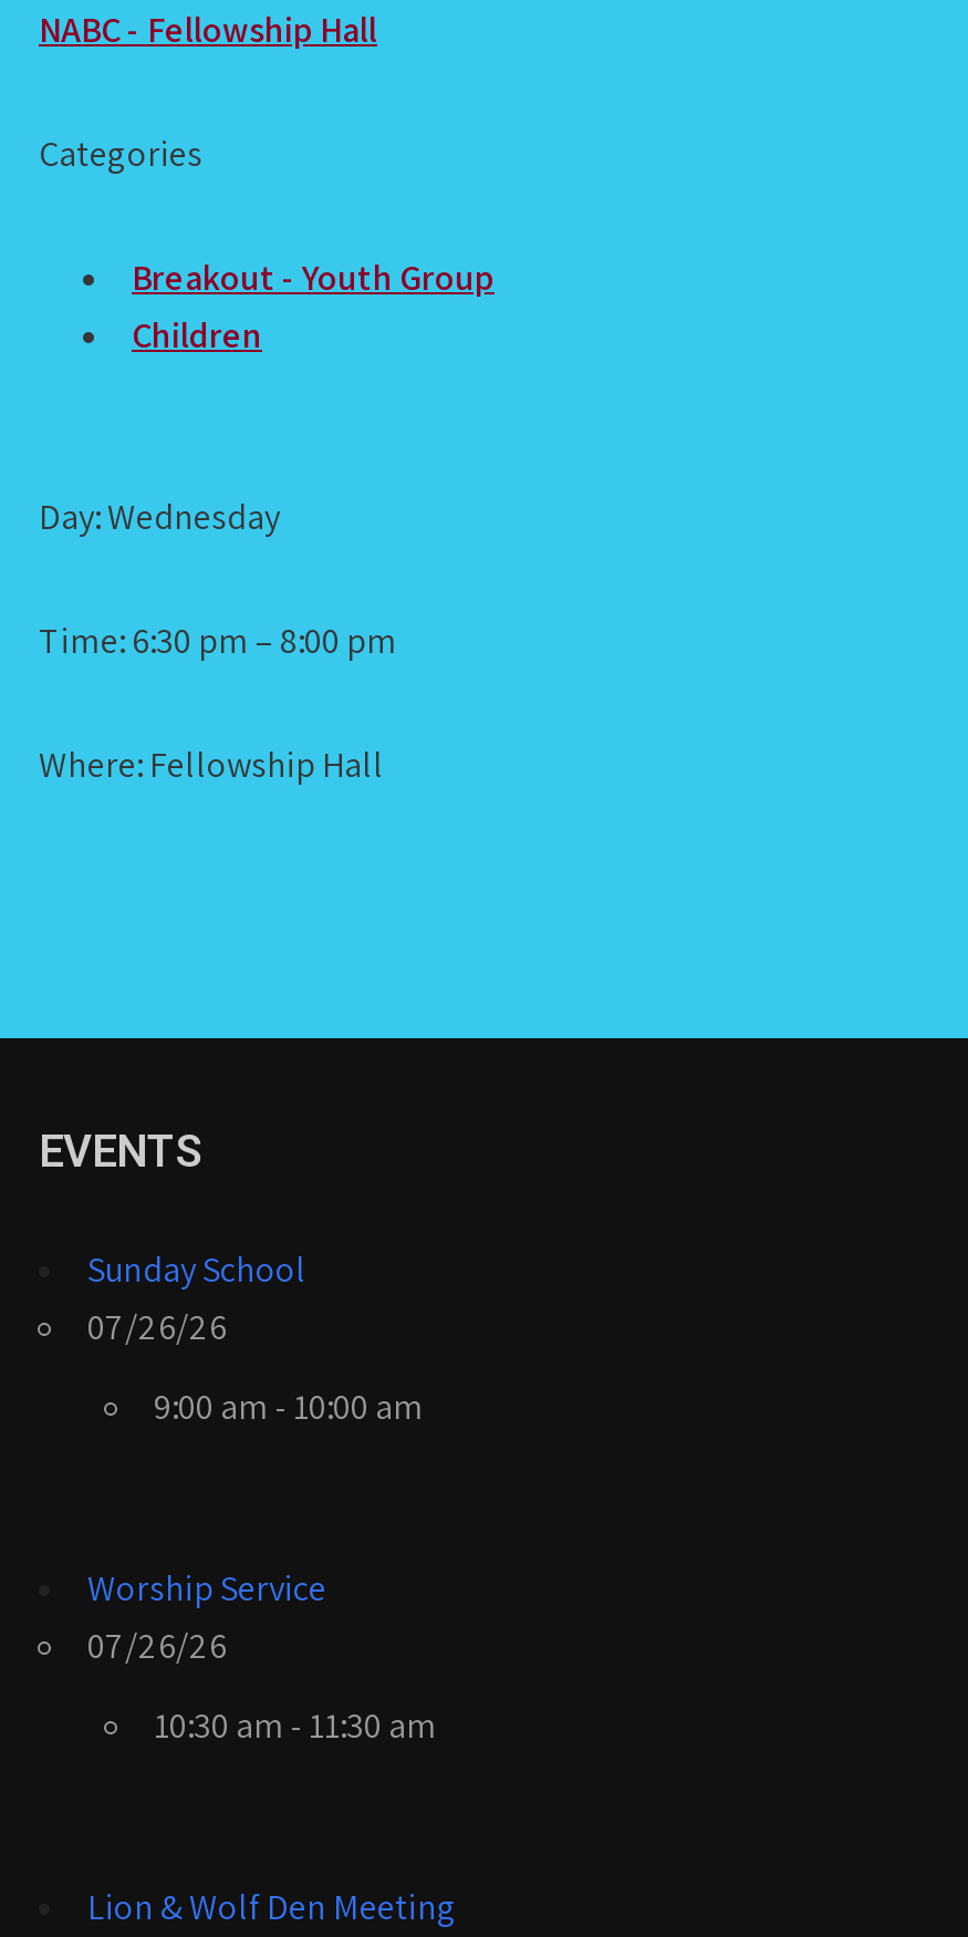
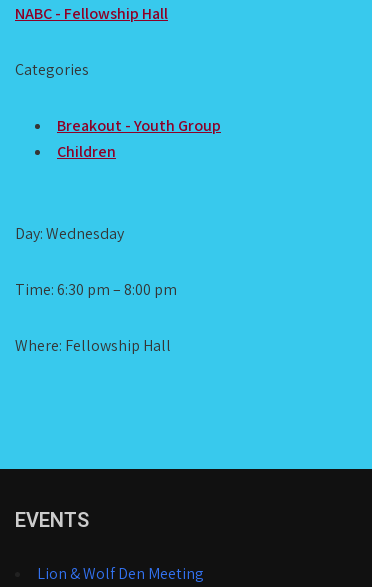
[87,1246,424,1430] Sunday School | 07/26/26 | 9:00 am - 10:00 am -> none
[87,1565,437,1749] Worship Service | 07/26/26 | 10:30 am - 11:30 am -> none

